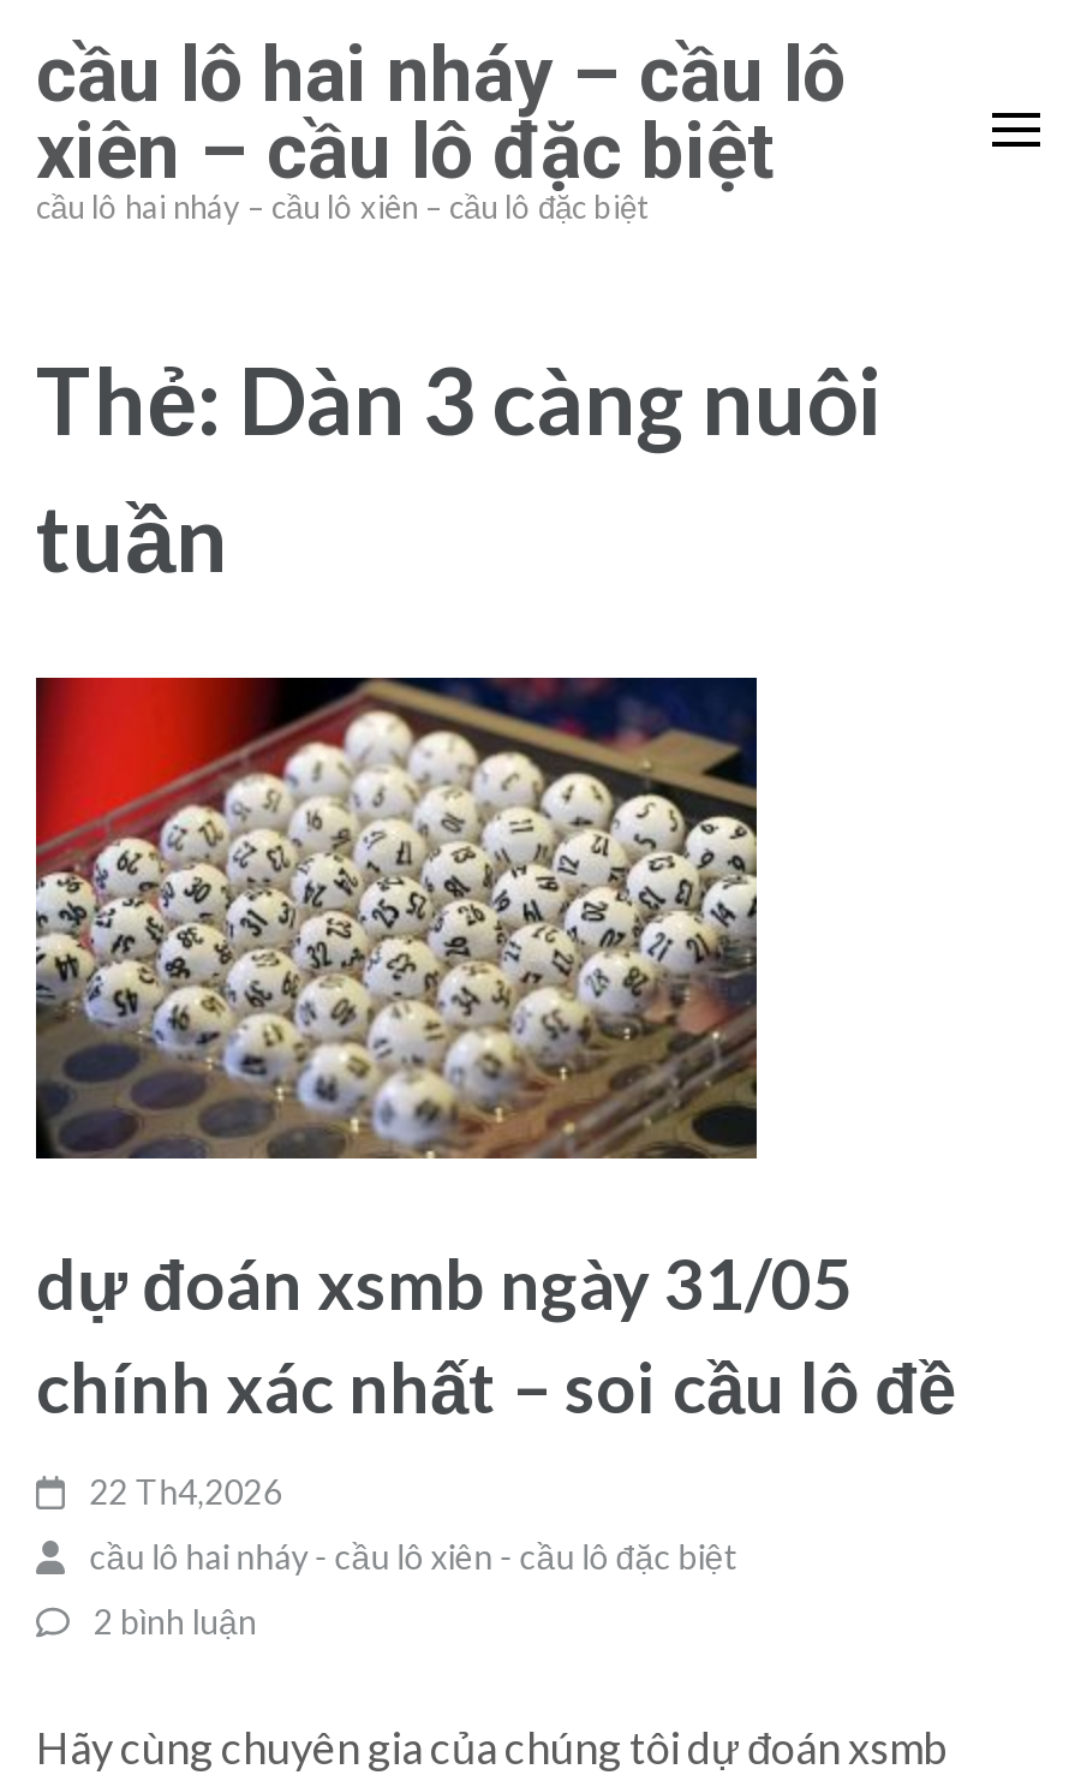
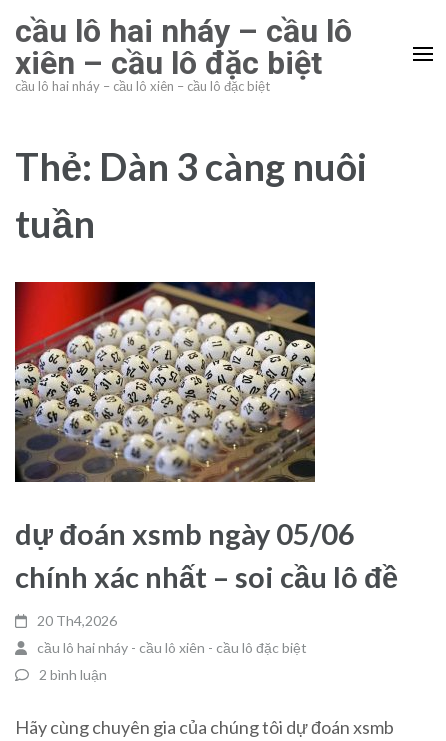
[36,1240,853,1324] dự đoán xsmb ngày 31/05 -> [15,516,355,551] dự đoán xsmb ngày 05/06
[89,1471,282,1512] 22 Th4,2026 -> [37,612,117,629] 20 Th4,2026

